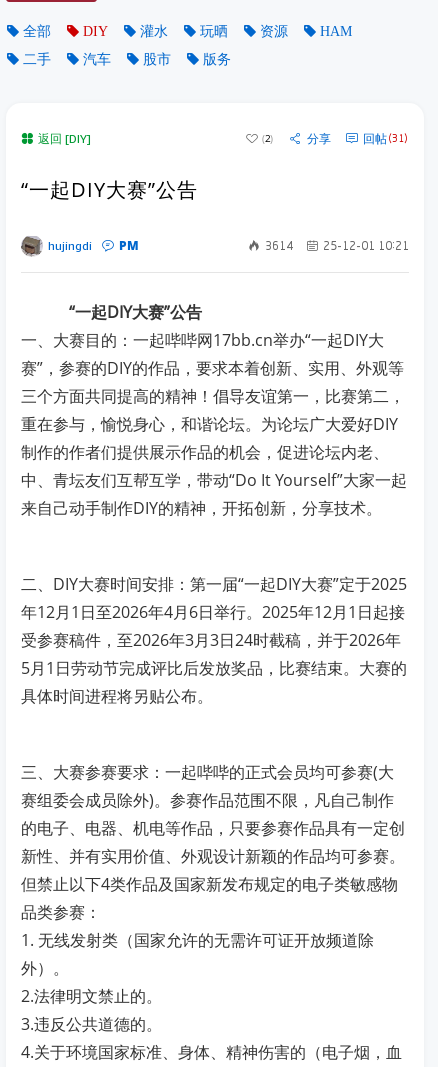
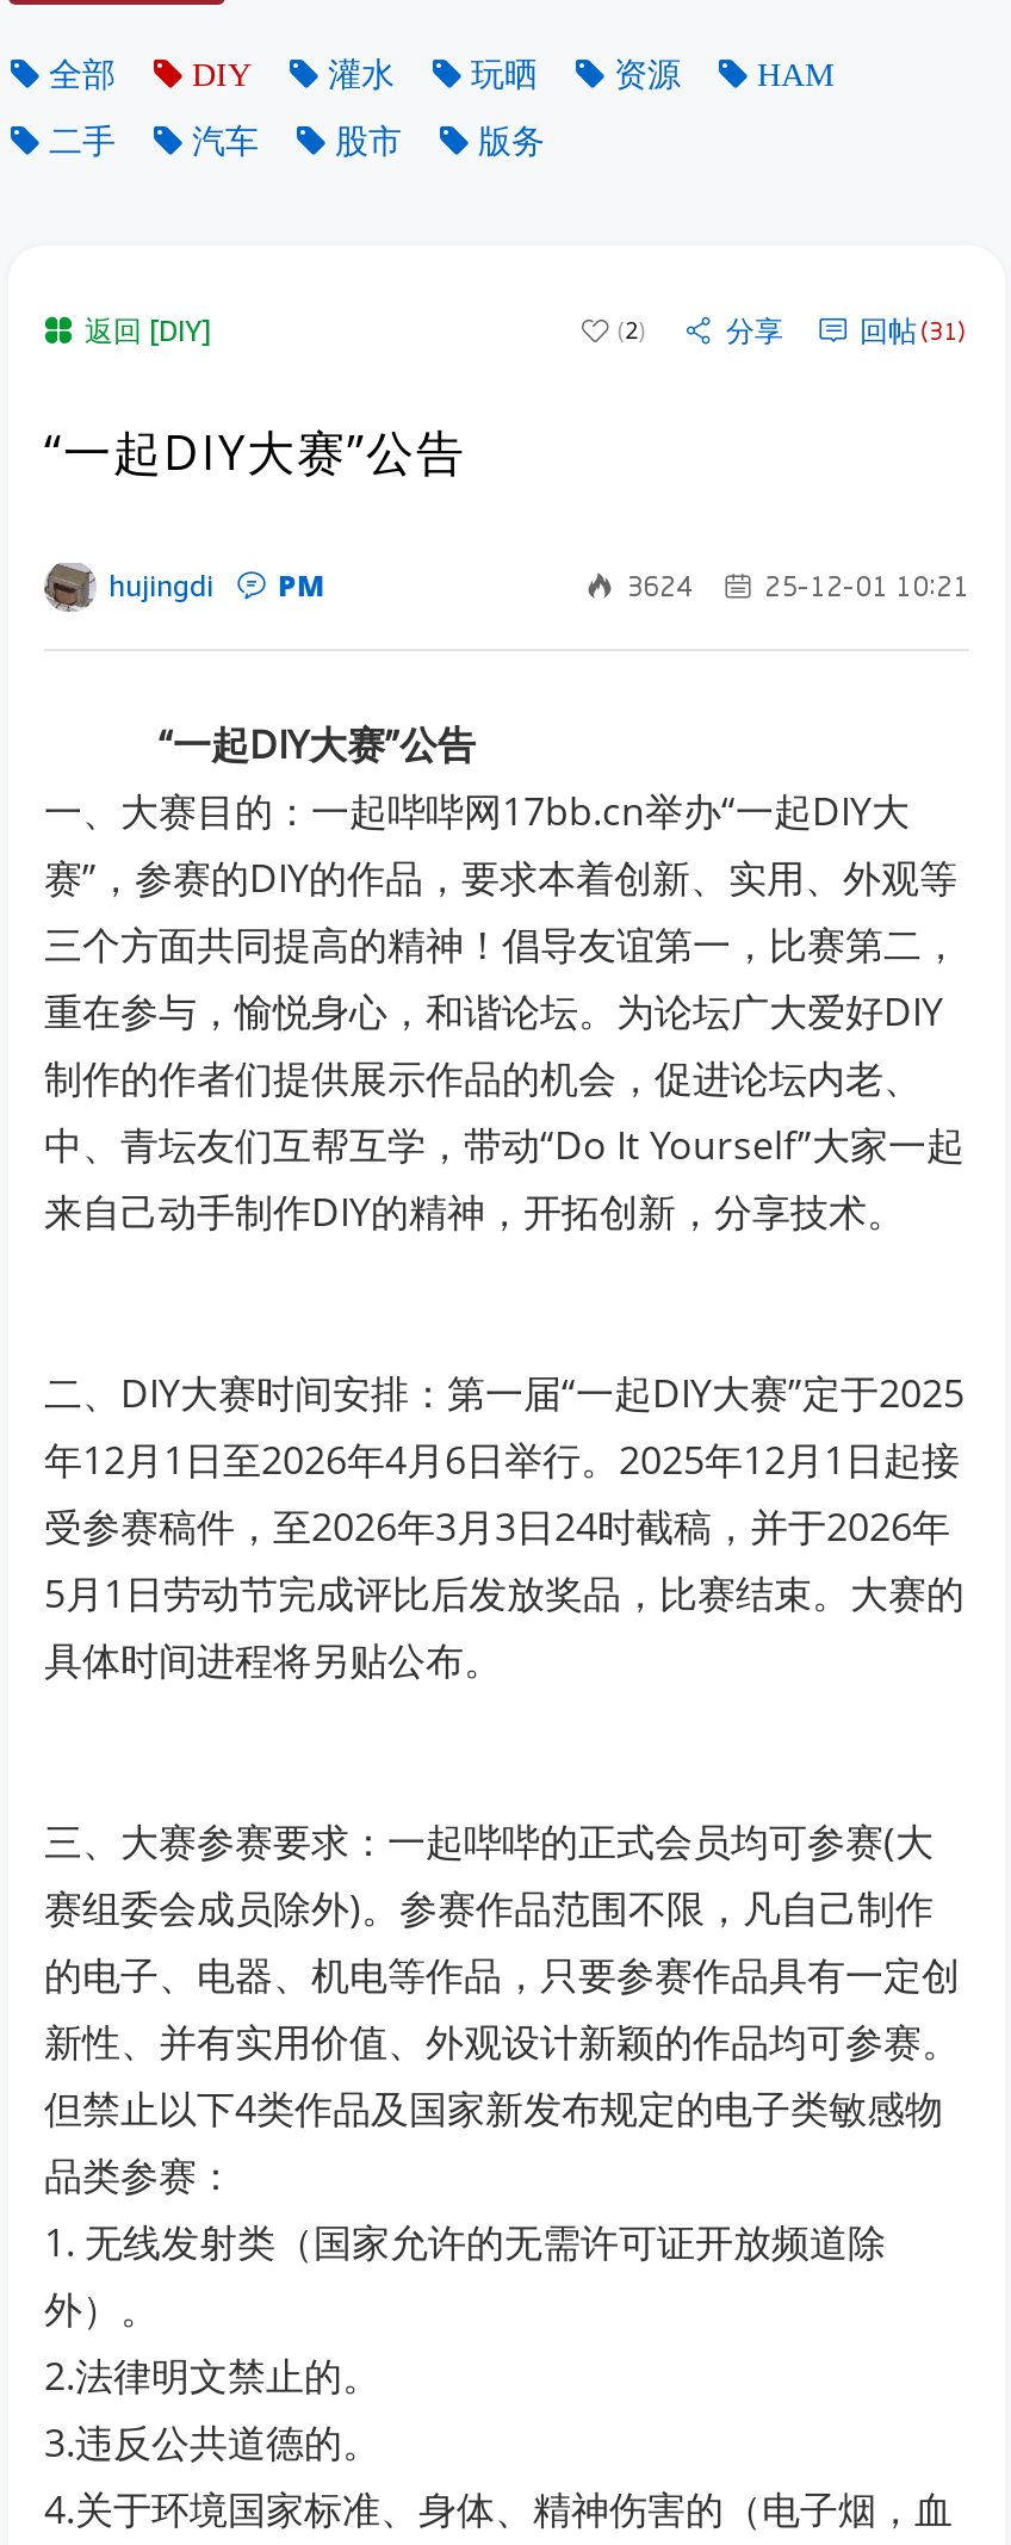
[265,238,409,253] 3614 25-12-01 10:21 -> [626,568,969,603] 3624 25-12-01 10:21

